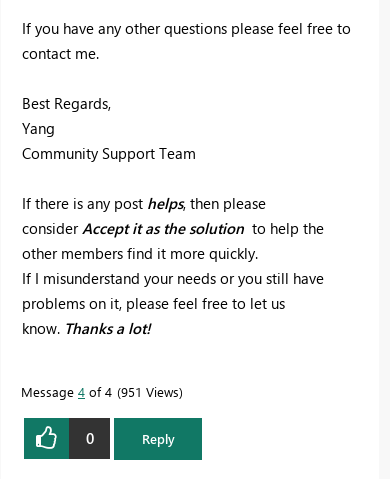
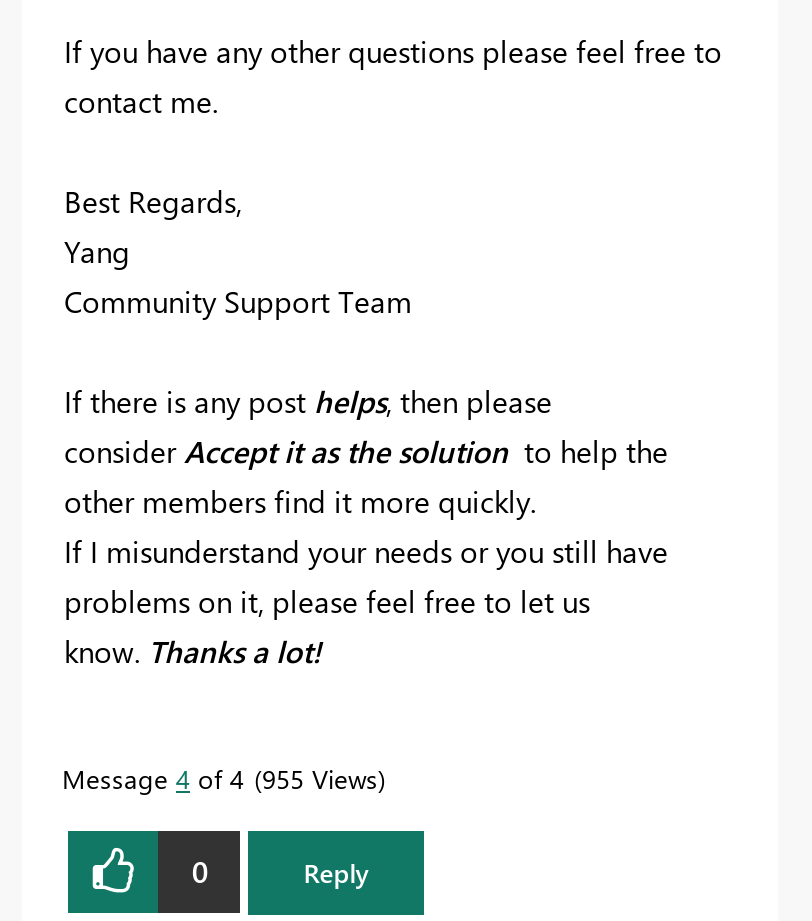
[21,383,179,400] Message 4 of 4 951 Views -> [62,761,378,795] Message 4 of 4 955 Views

